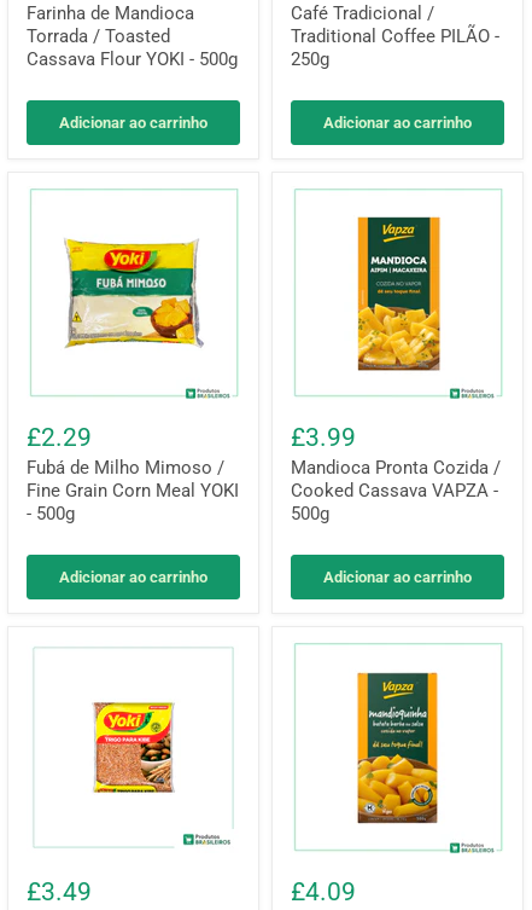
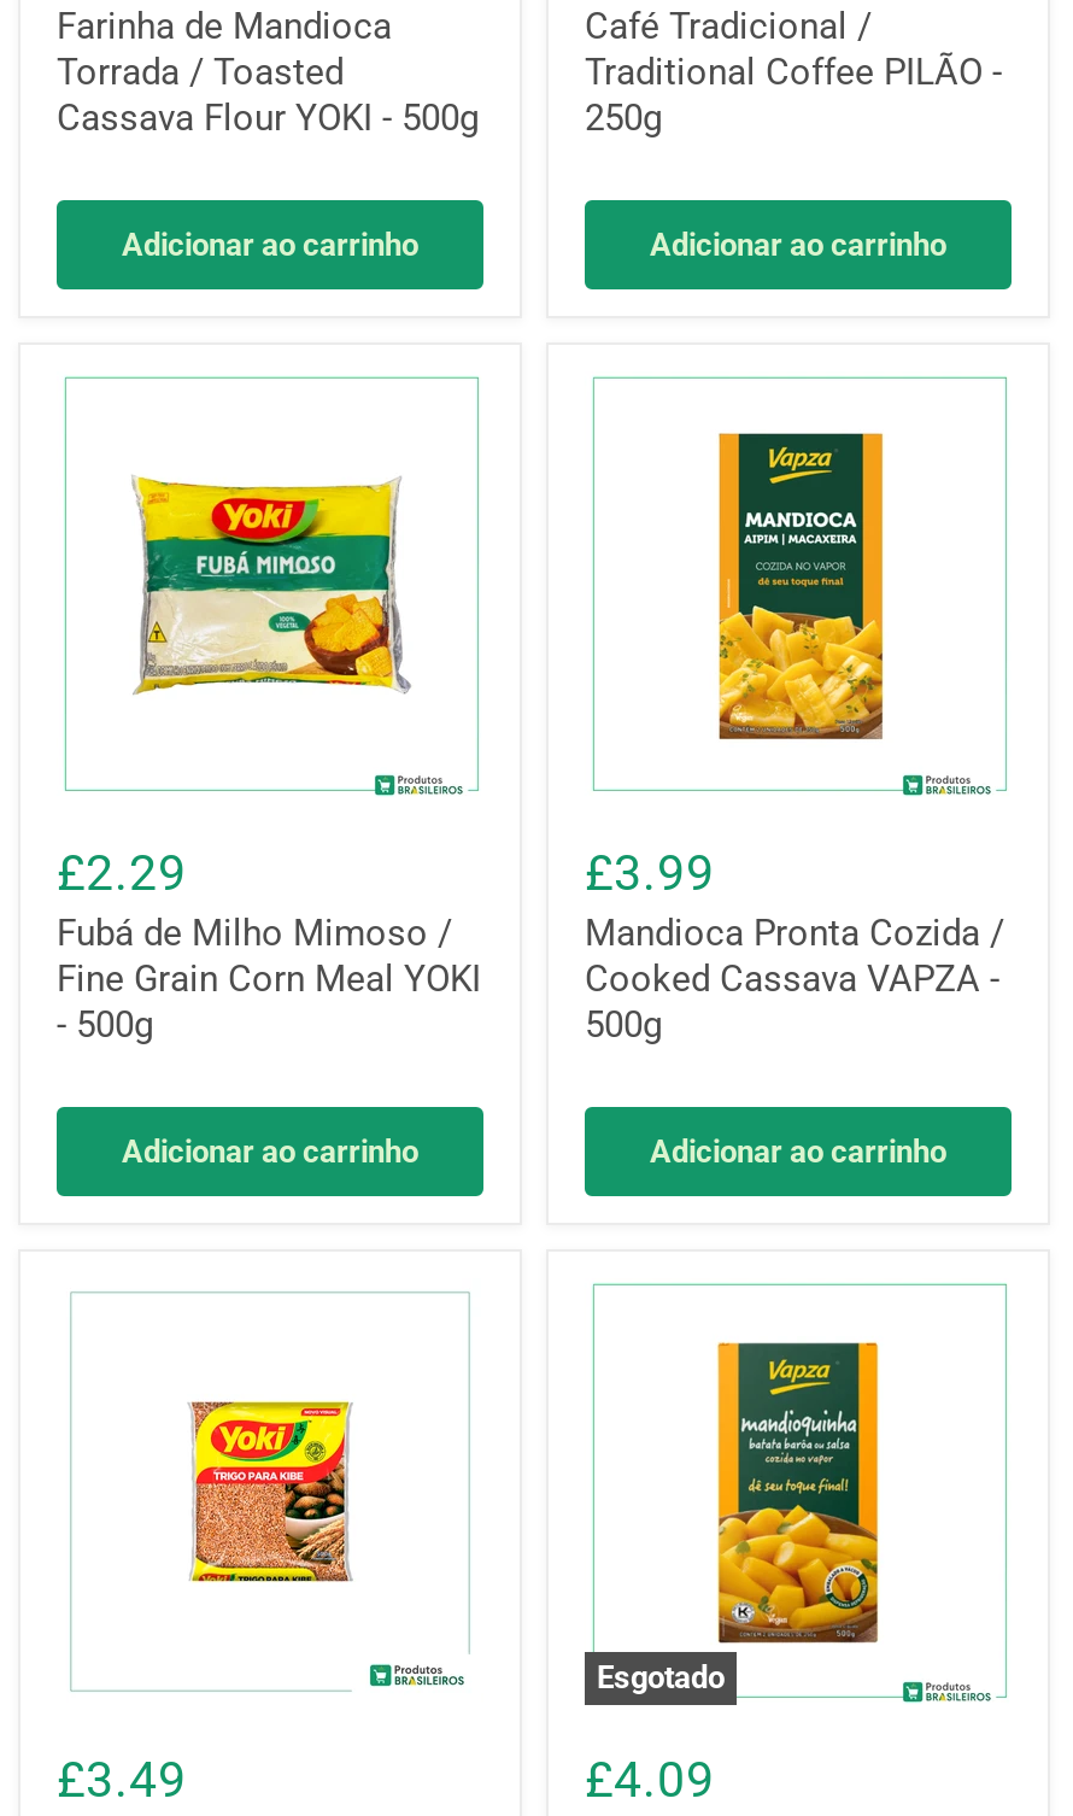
none -> [597,1659,725,1695] Esgotado

